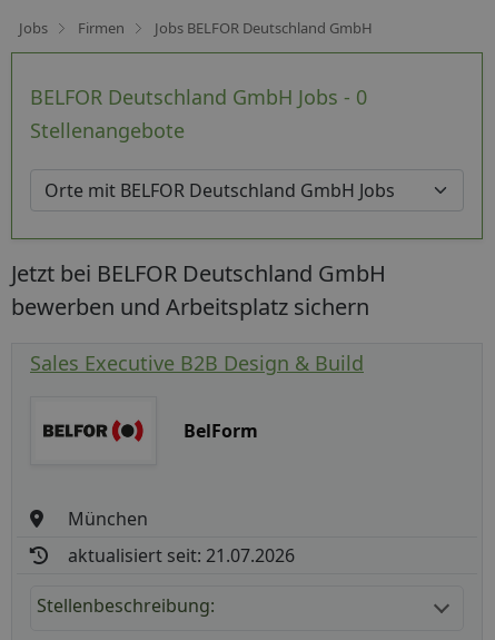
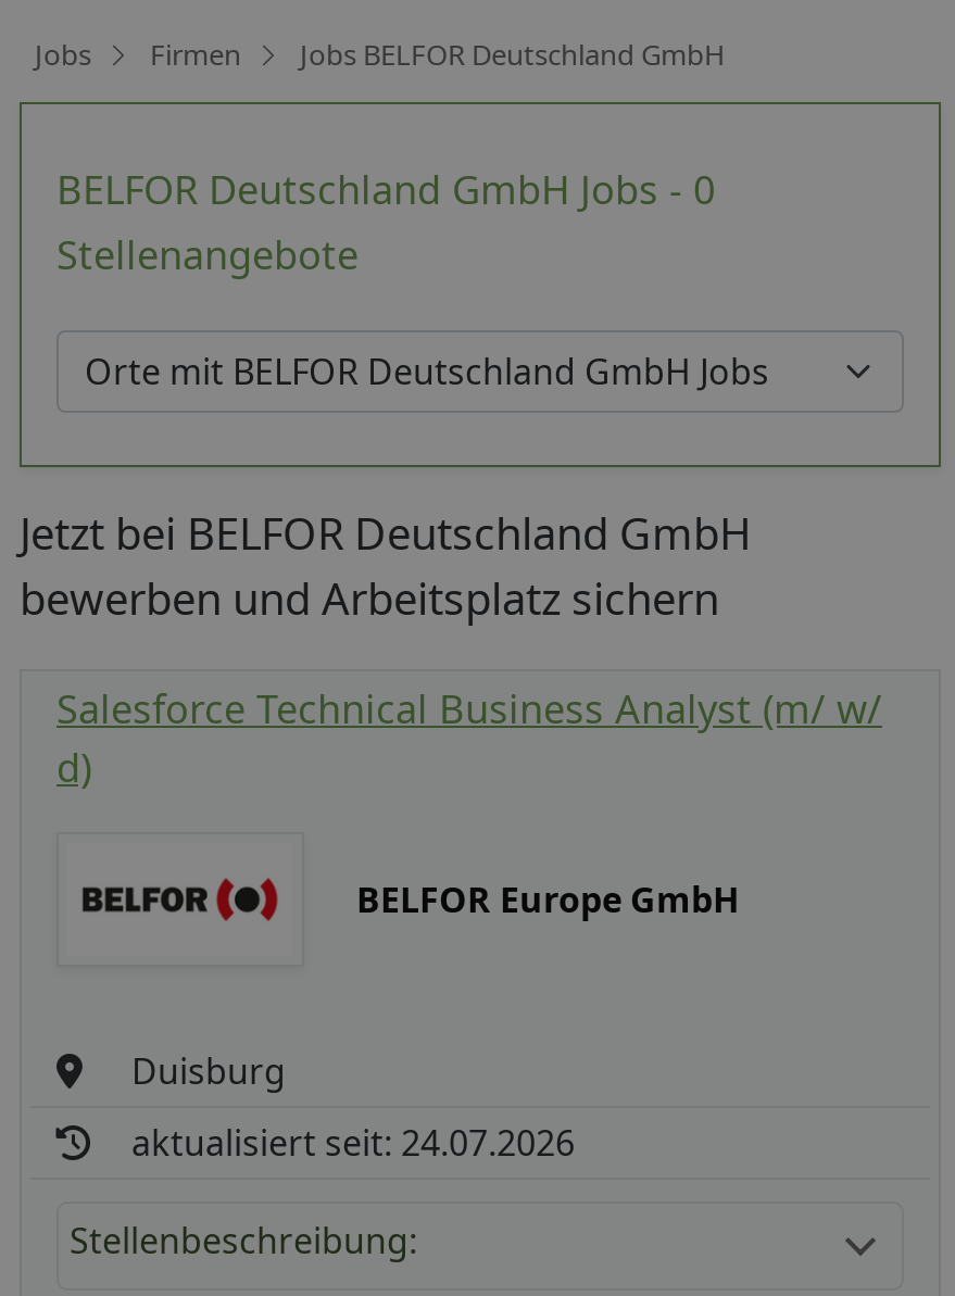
[30,349,364,376] Sales Executive B2B Design & Build -> [56,681,882,792] Salesforce Technical Business Analyst (m/ w/ | d)
[184,418,258,443] BelForm -> [356,875,739,923] BELFOR Europe GmbH
[68,506,148,530] München -> [131,1046,286,1094] Duisburg
[68,543,295,567] aktualisiert seit: 21.07.2026 -> [131,1118,575,1166] aktualisiert seit: 24.07.2026

